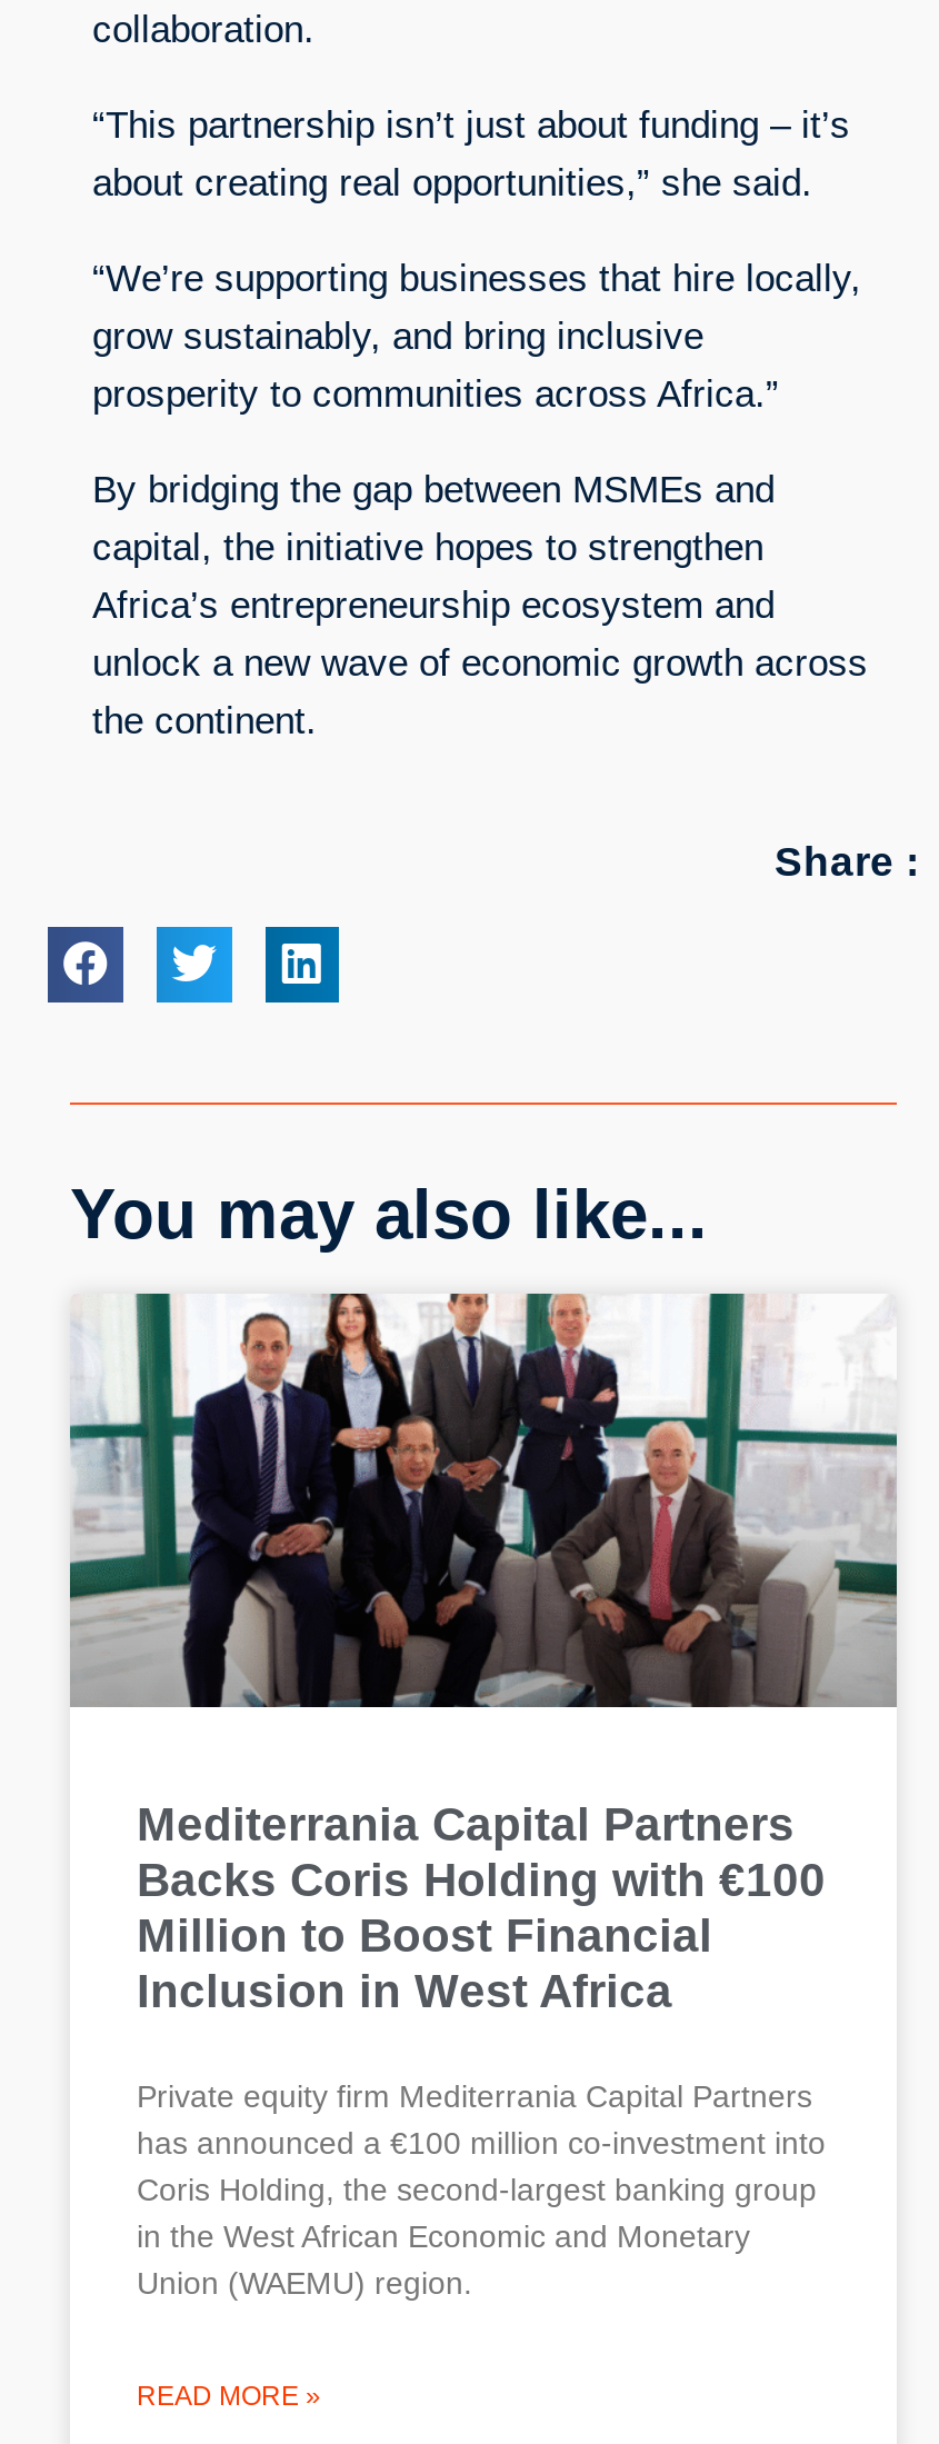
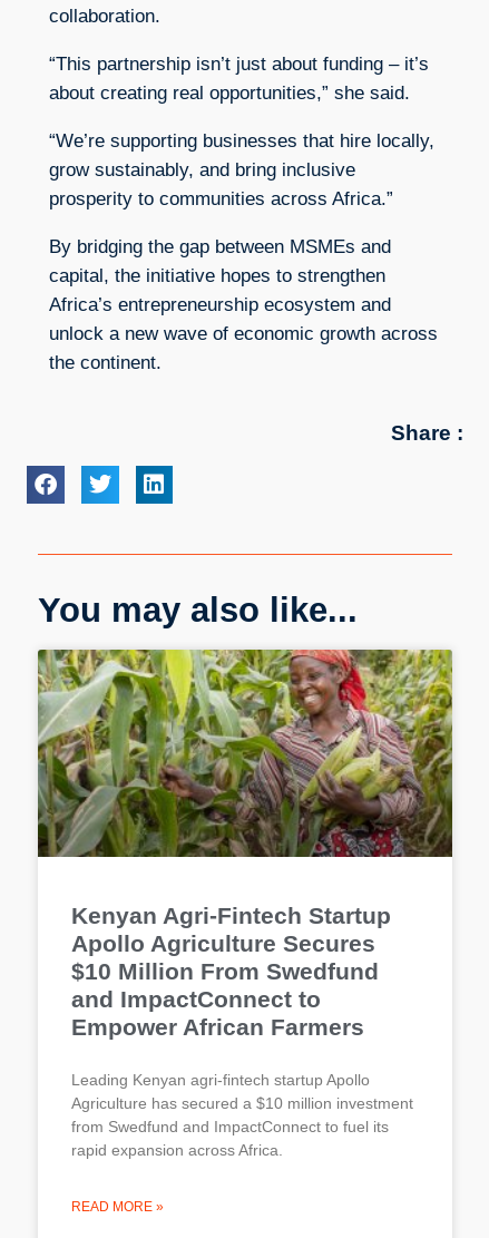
[70,1291,897,1709] [image] -> [37,649,453,858] [image]
[137,1798,826,2016] Mediterrania Capital Partners | Backs Coris Holding with €100 | Million to Boost Financial | Inclusion in West Africa -> [71,903,391,1040] Kenyan Agri-Fintech Startup | Apollo Agriculture Secures | $10 Million From Swedfund | and ImpactConnect to | Empower African Farmers
[137,2079,826,2301] Private equity firm Mediterrania Capital Partners | has announced a €100 million co-investment into | Coris Holding, the second-largest banking group | in the West African Economic and Monetary | Union (WAEMU) region. -> [71,1071,413,1159] Leading Kenyan agri-fintech startup Apollo | Agriculture has secured a $10 million investment | from Swedfund and ImpactConnect to fuel its | rapid expansion across Africa.

